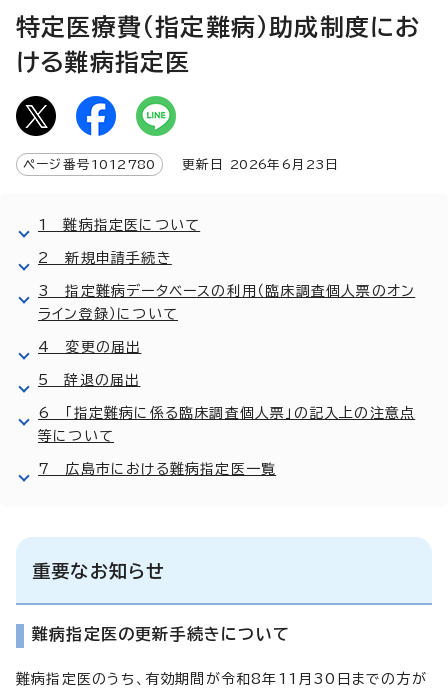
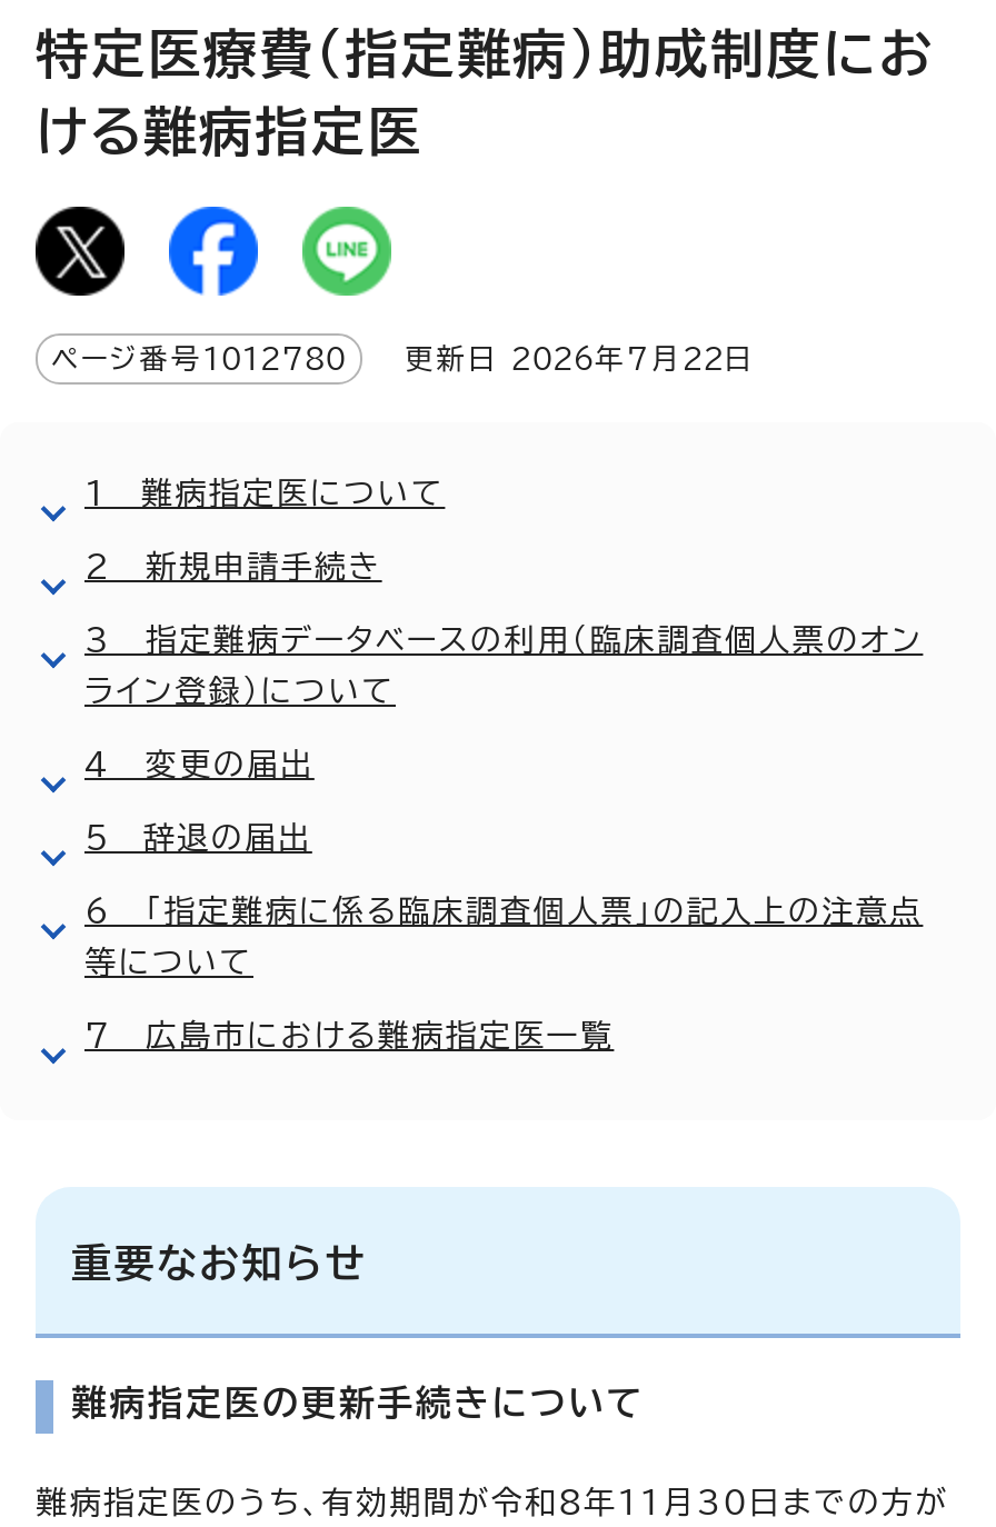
[23,157,339,170] ページ番号1012780 更新日2026年6月23日 -> [51,343,756,372] ページ番号1012780 更新日2026年7月22日

